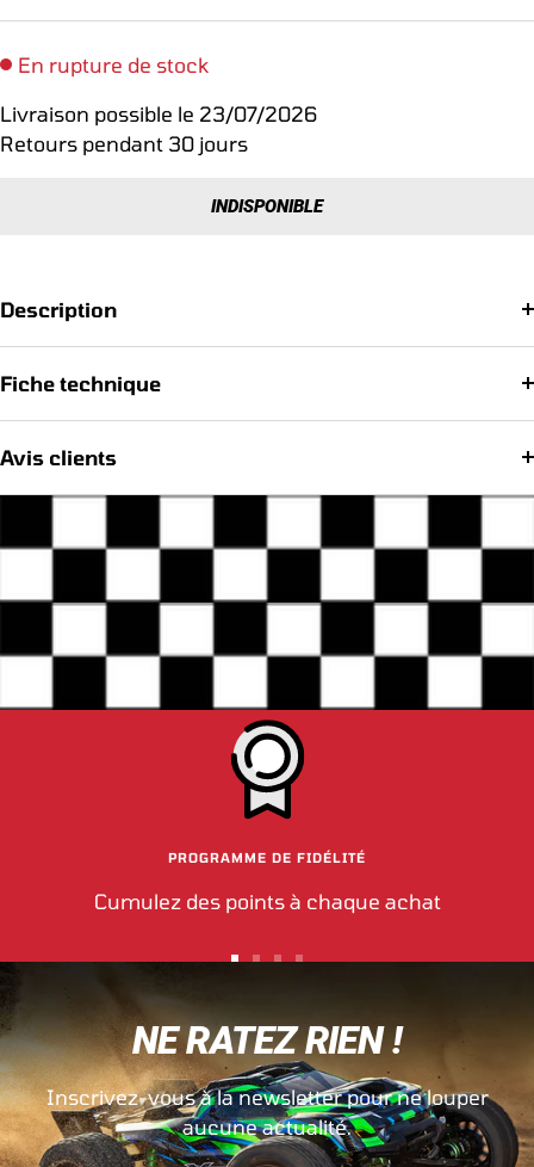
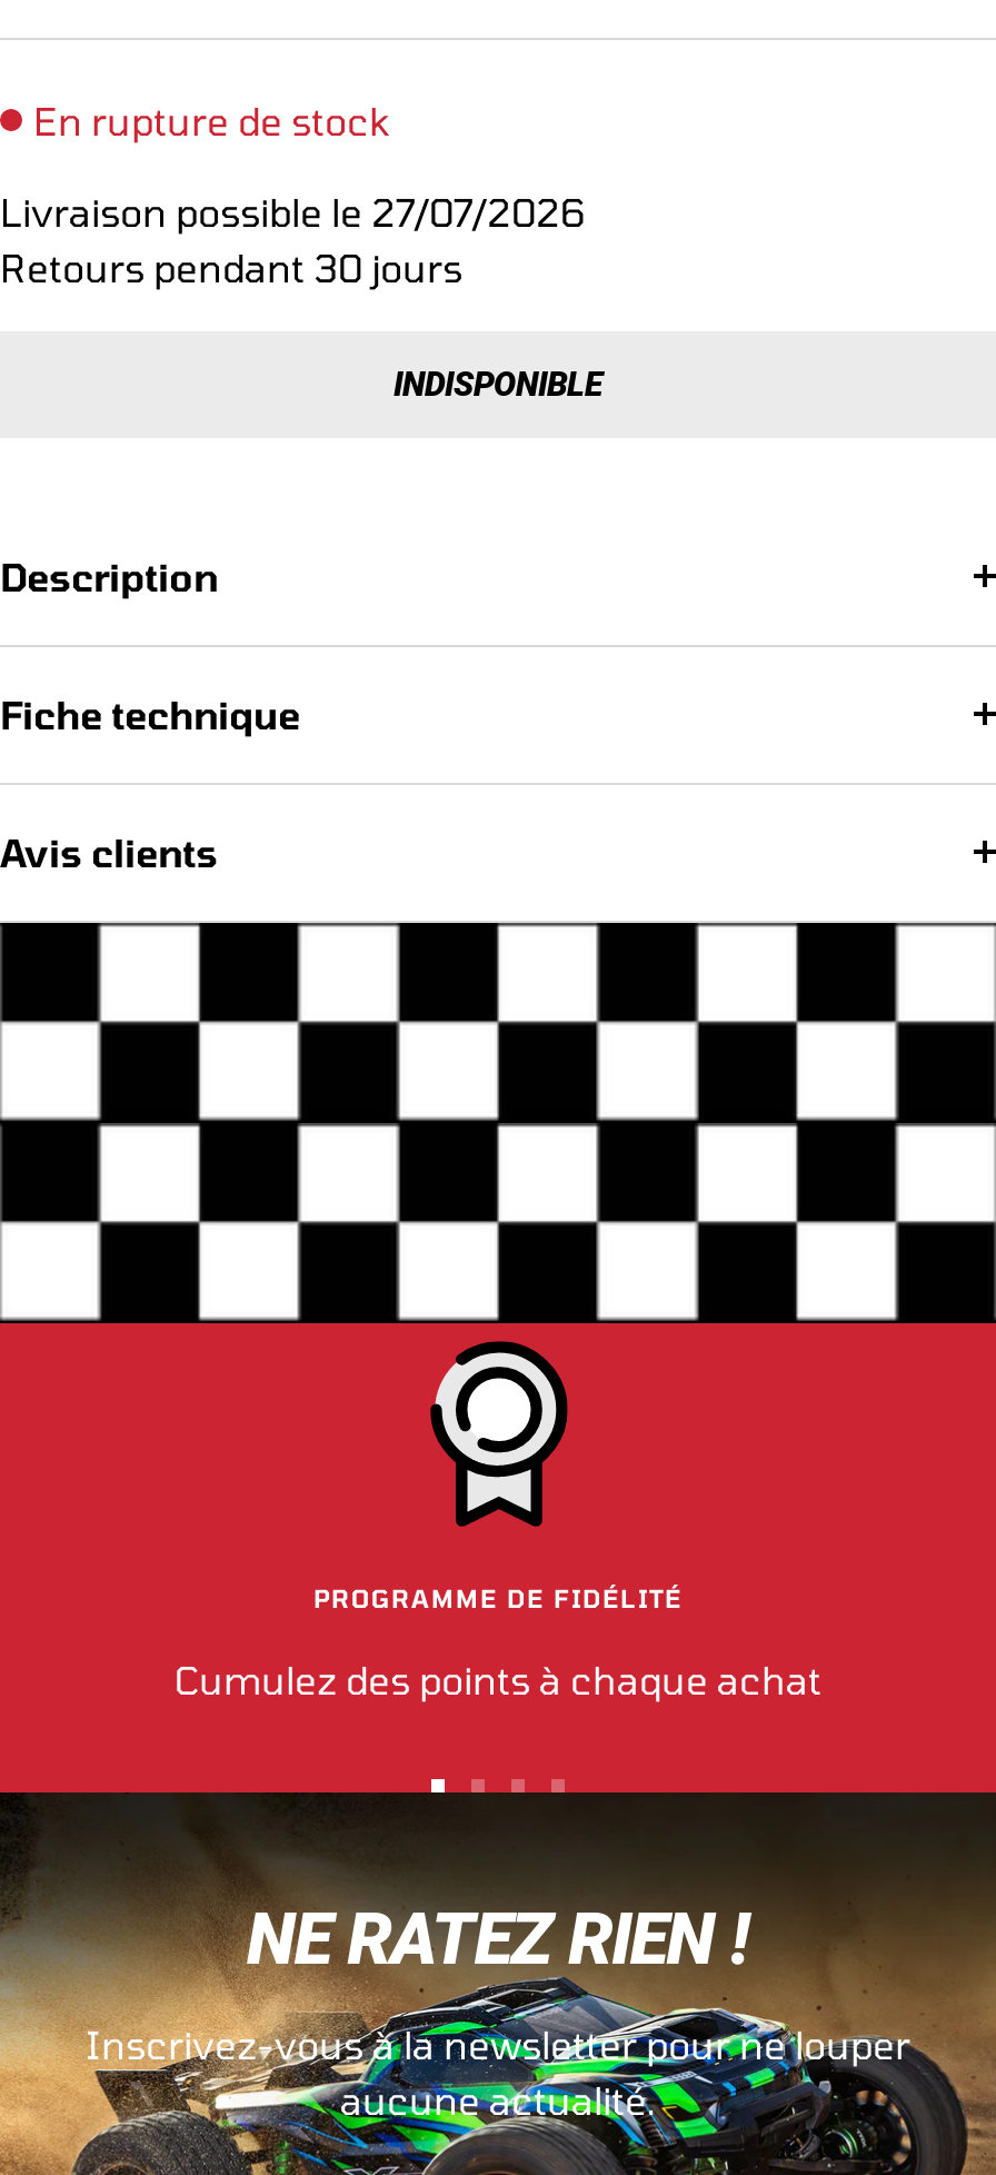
[0,101,317,125] Livraison possible le 23/07/2026 -> [0,189,585,233] Livraison possible le 27/07/2026

